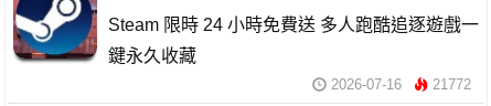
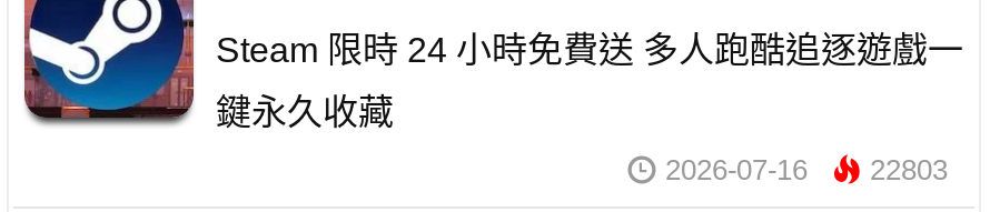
[331,77,471,93] 2026-07-16 21772 -> [665,154,948,187] 2026-07-16 22803

